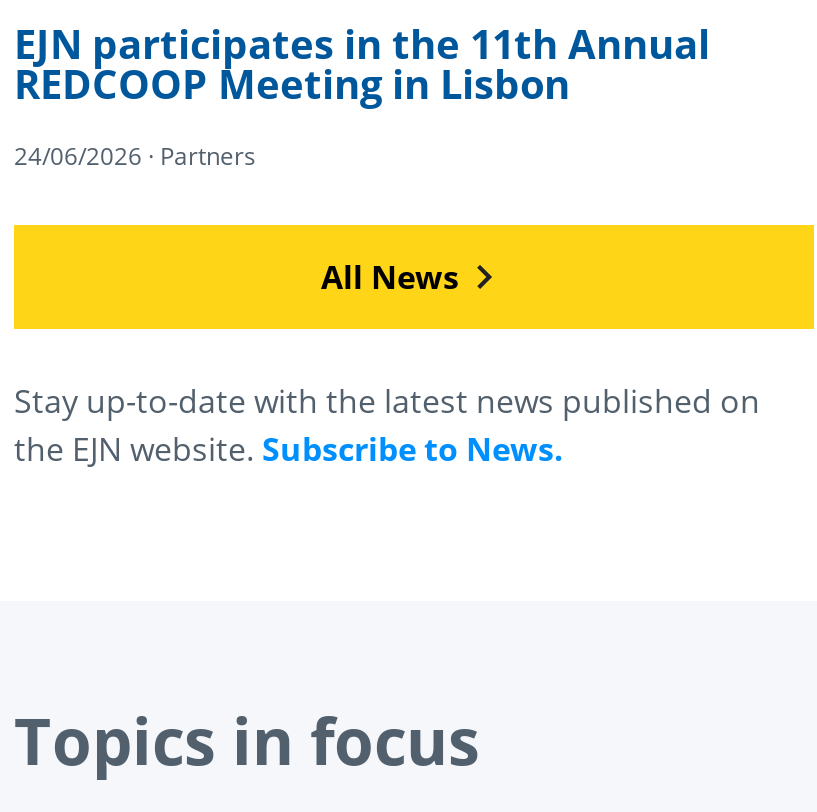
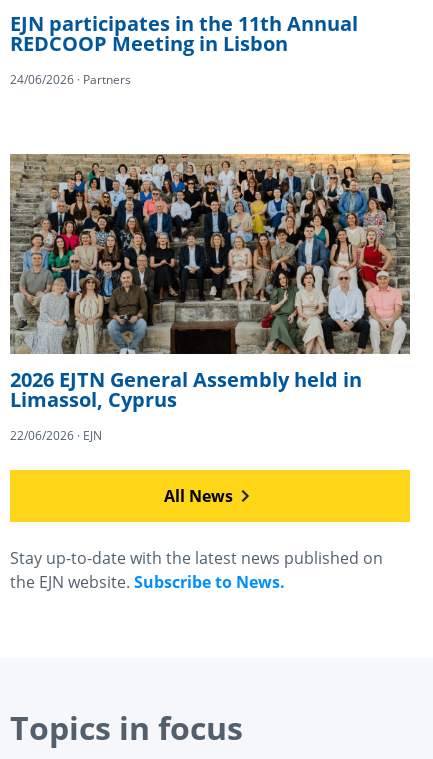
none -> [9,153,411,444] [image] | 2026 EJTN General Assembly held in | Limassol, Cyprus | 22/06/2026 · EJN

